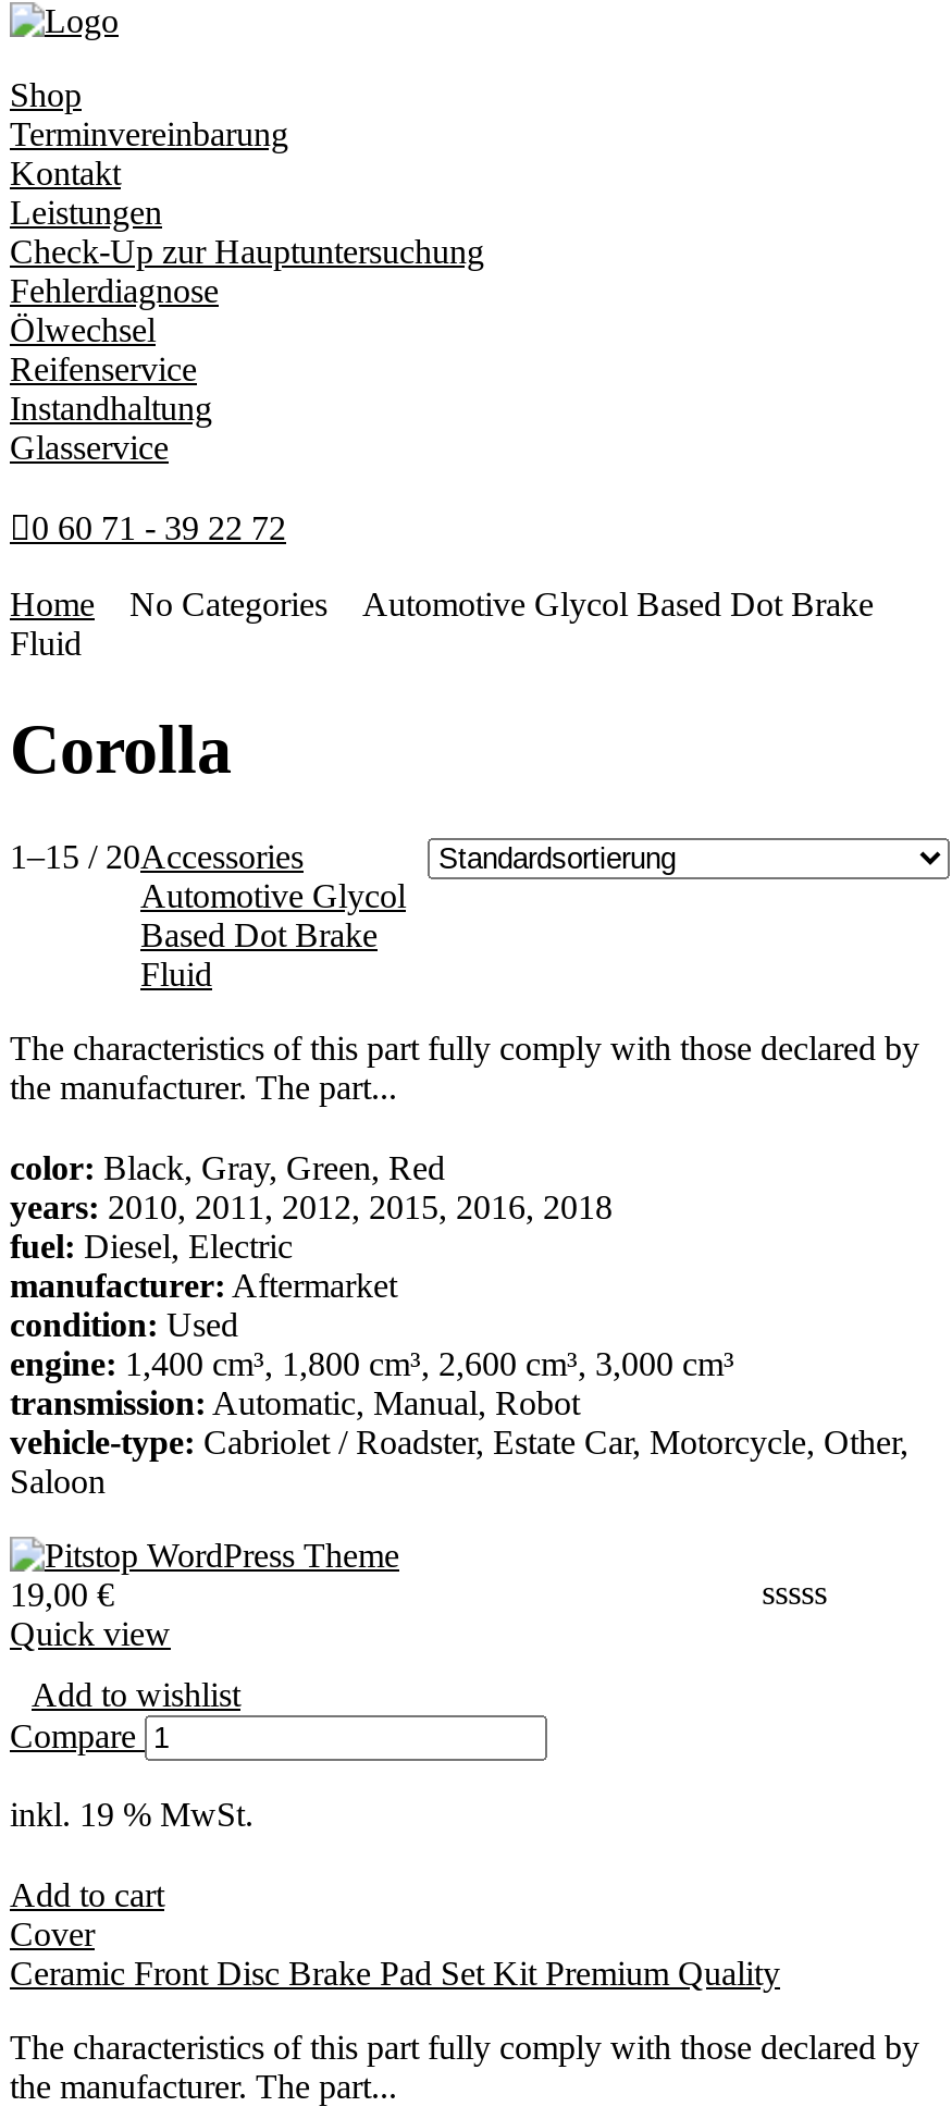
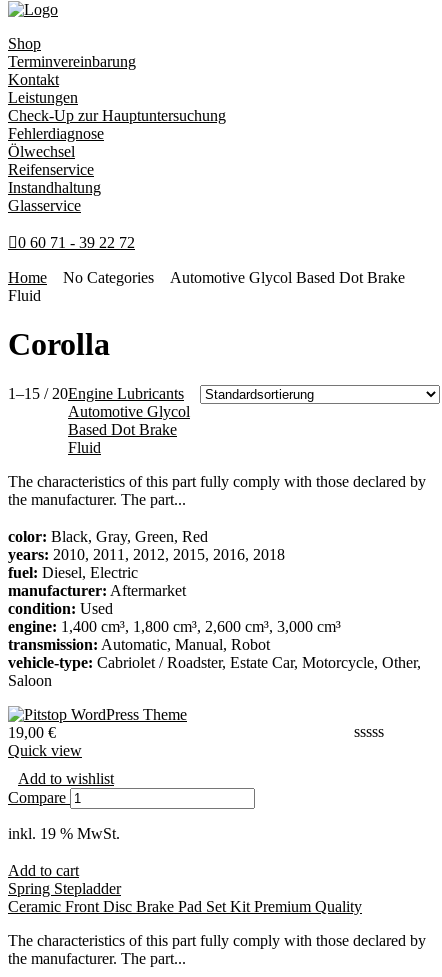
[10,838,304,875] 1–15 / 20Accessories -> [8,385,184,402] 1–15 / 20Engine Lubricants
[10,1916,95,1953] Cover -> [8,880,121,897] Spring Stepladder

